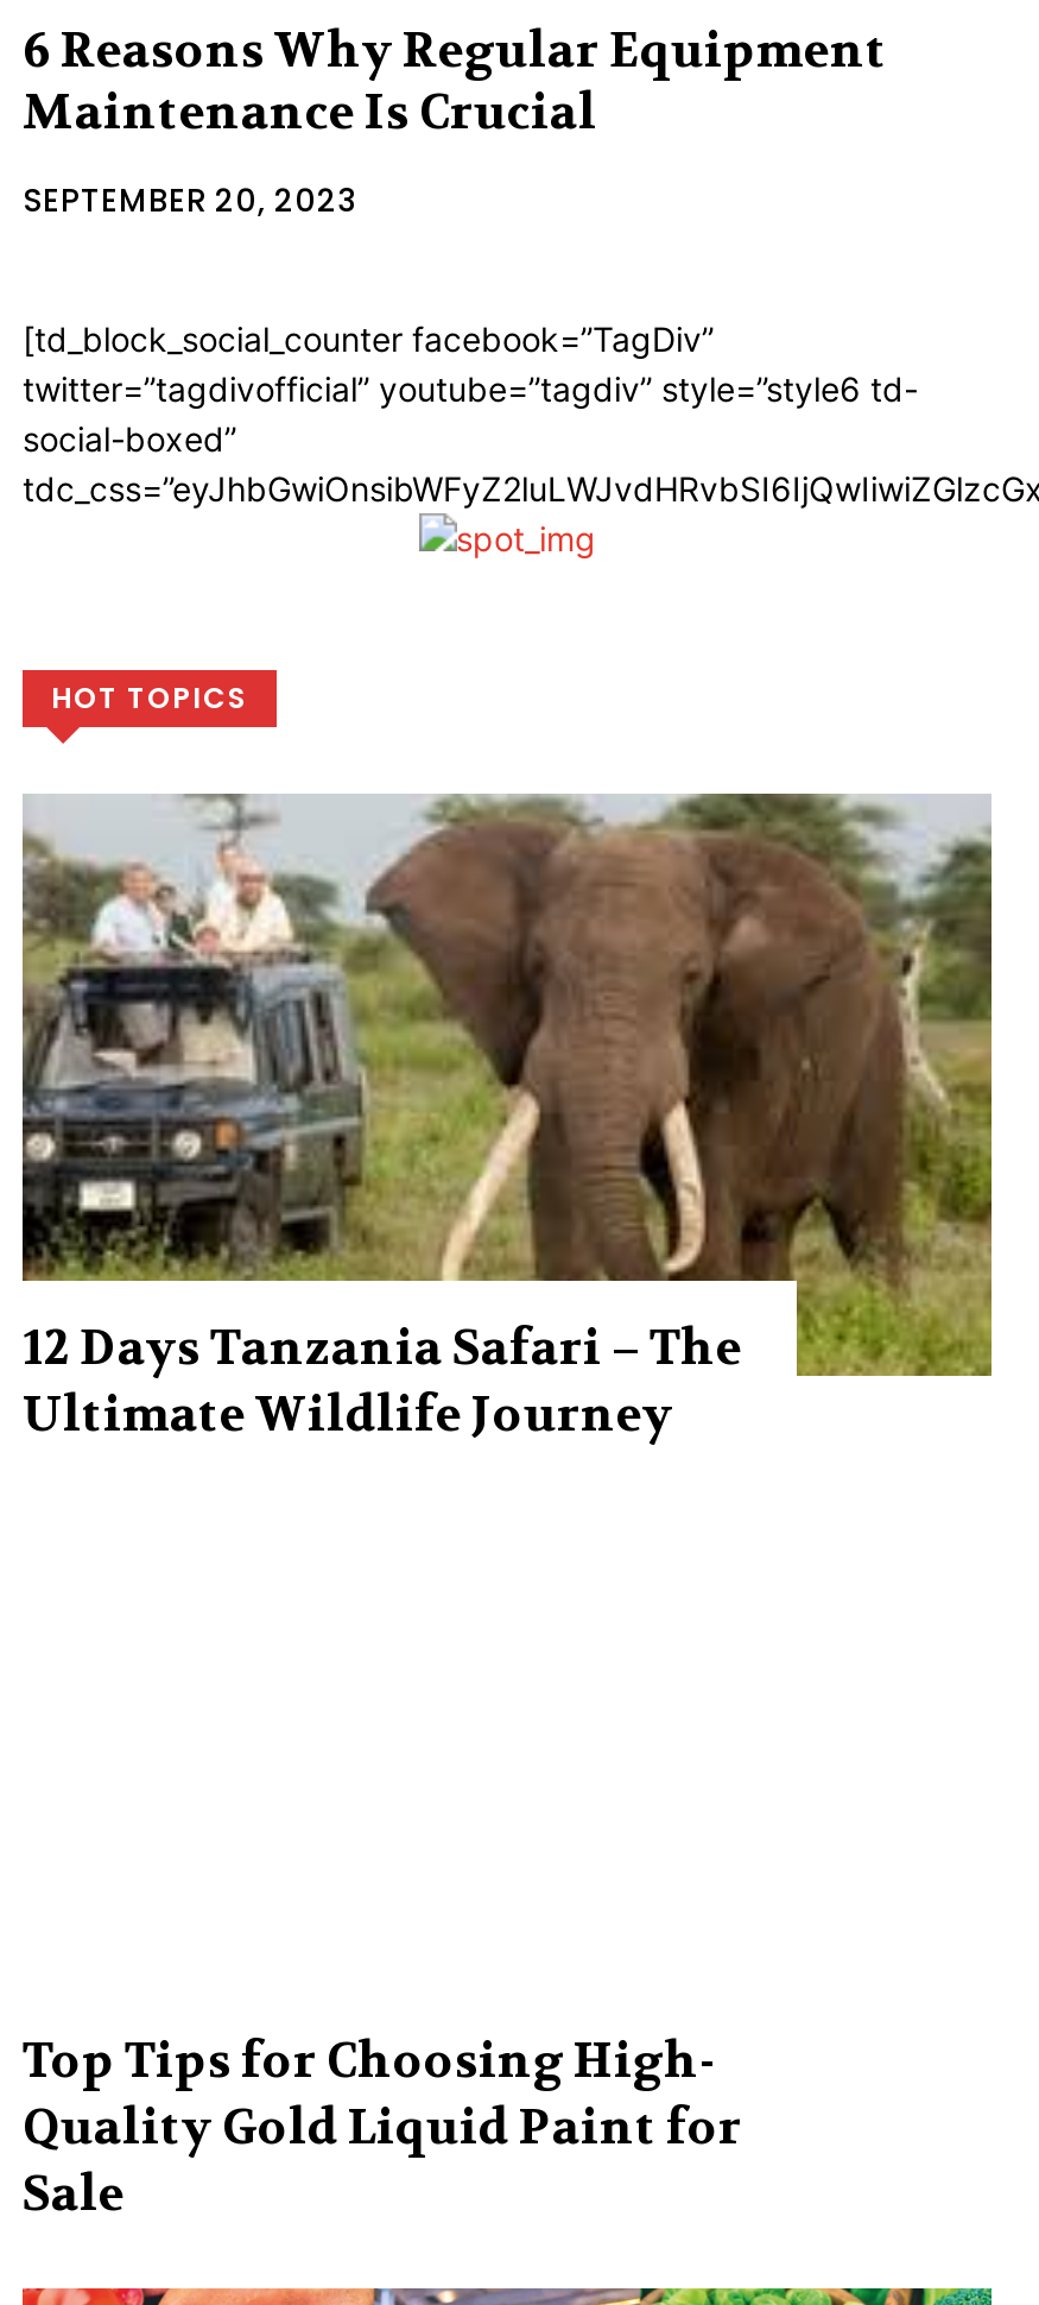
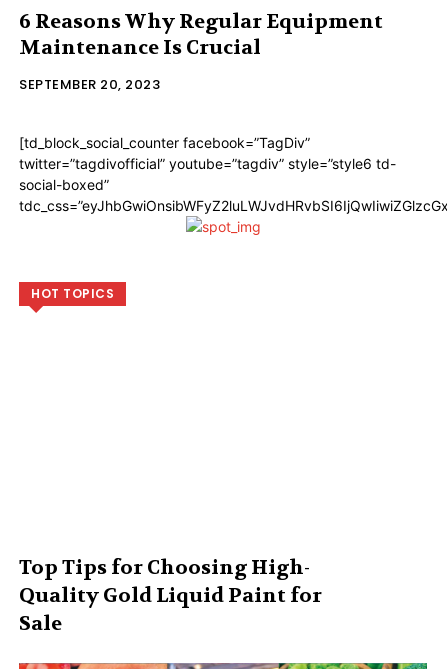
[20,791,994,1444] [image] | 12 Days Tanzania Safari – The | Ultimate Wildlife Journey -> none

